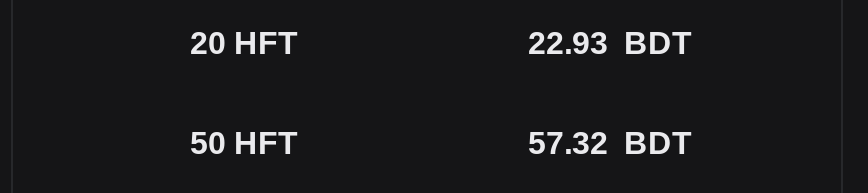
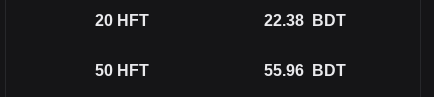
[528,26,692,60] 22.93 BDT -> [263,12,345,29] 22.38 BDT
[528,126,692,160] 57.32 BDT -> [263,62,345,79] 55.96 BDT

